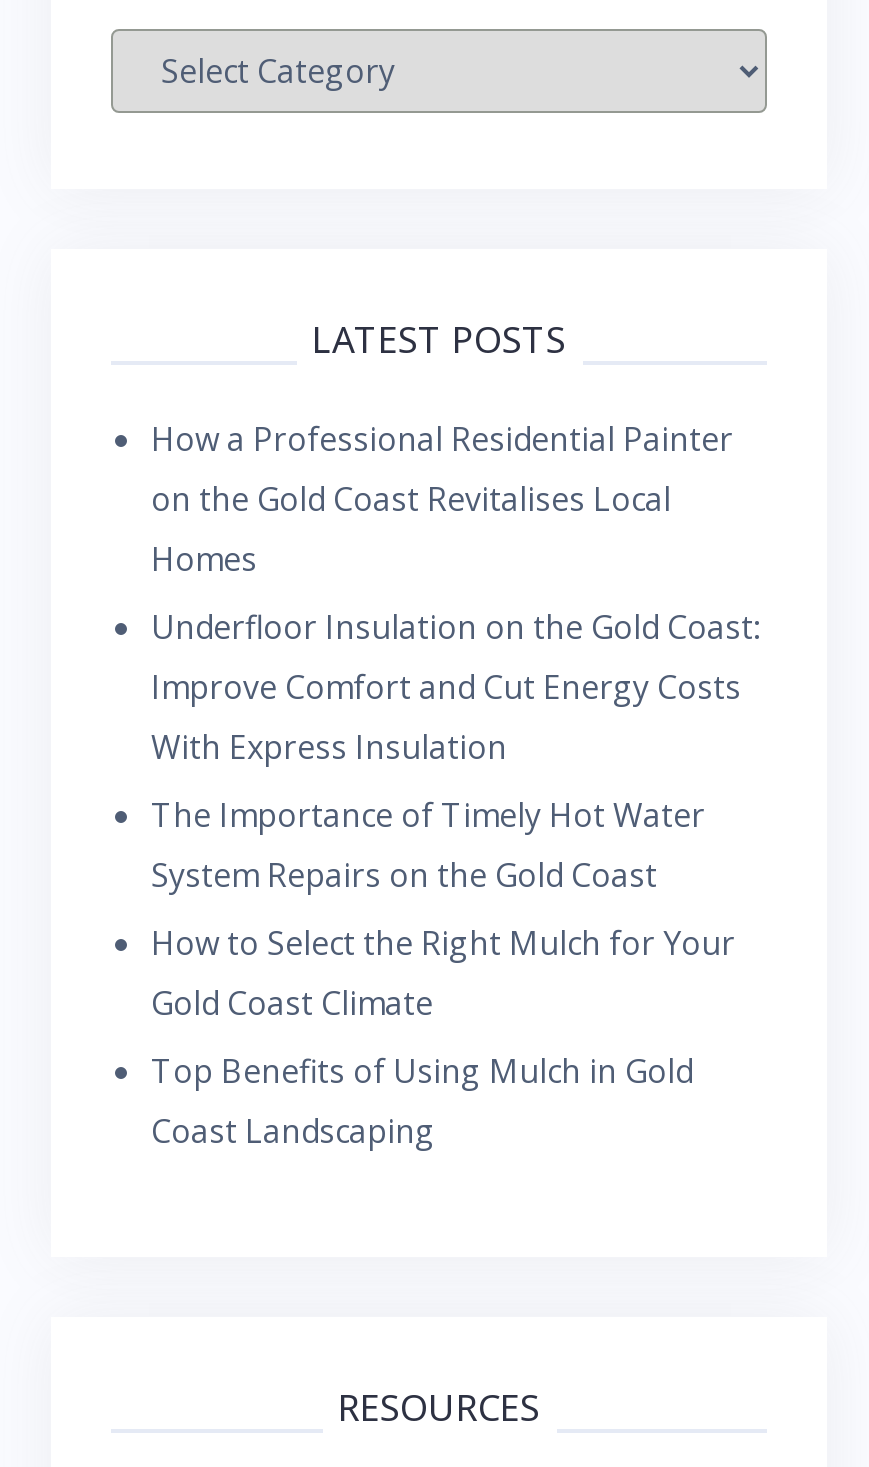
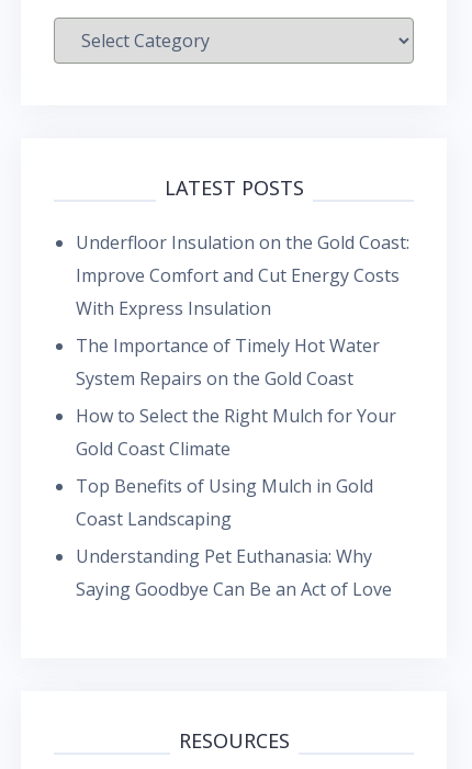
[151,418,733,582] How a Professional Residential Painter | on the Gold Coast Revitalises Local | Homes -> none
moved [151,606,759,1154] -> [76,230,409,531]: Underfloor Insulation on the Gold Coast: | Improve Comfort and Cut Energy Costs | With Express Insulation | ... | Top Benefits of Using Mulch in Gold | Coast Landscaping
none -> [76,544,392,601] Understanding Pet Euthanasia: Why | Saying Goodbye Can Be an Act of Love

